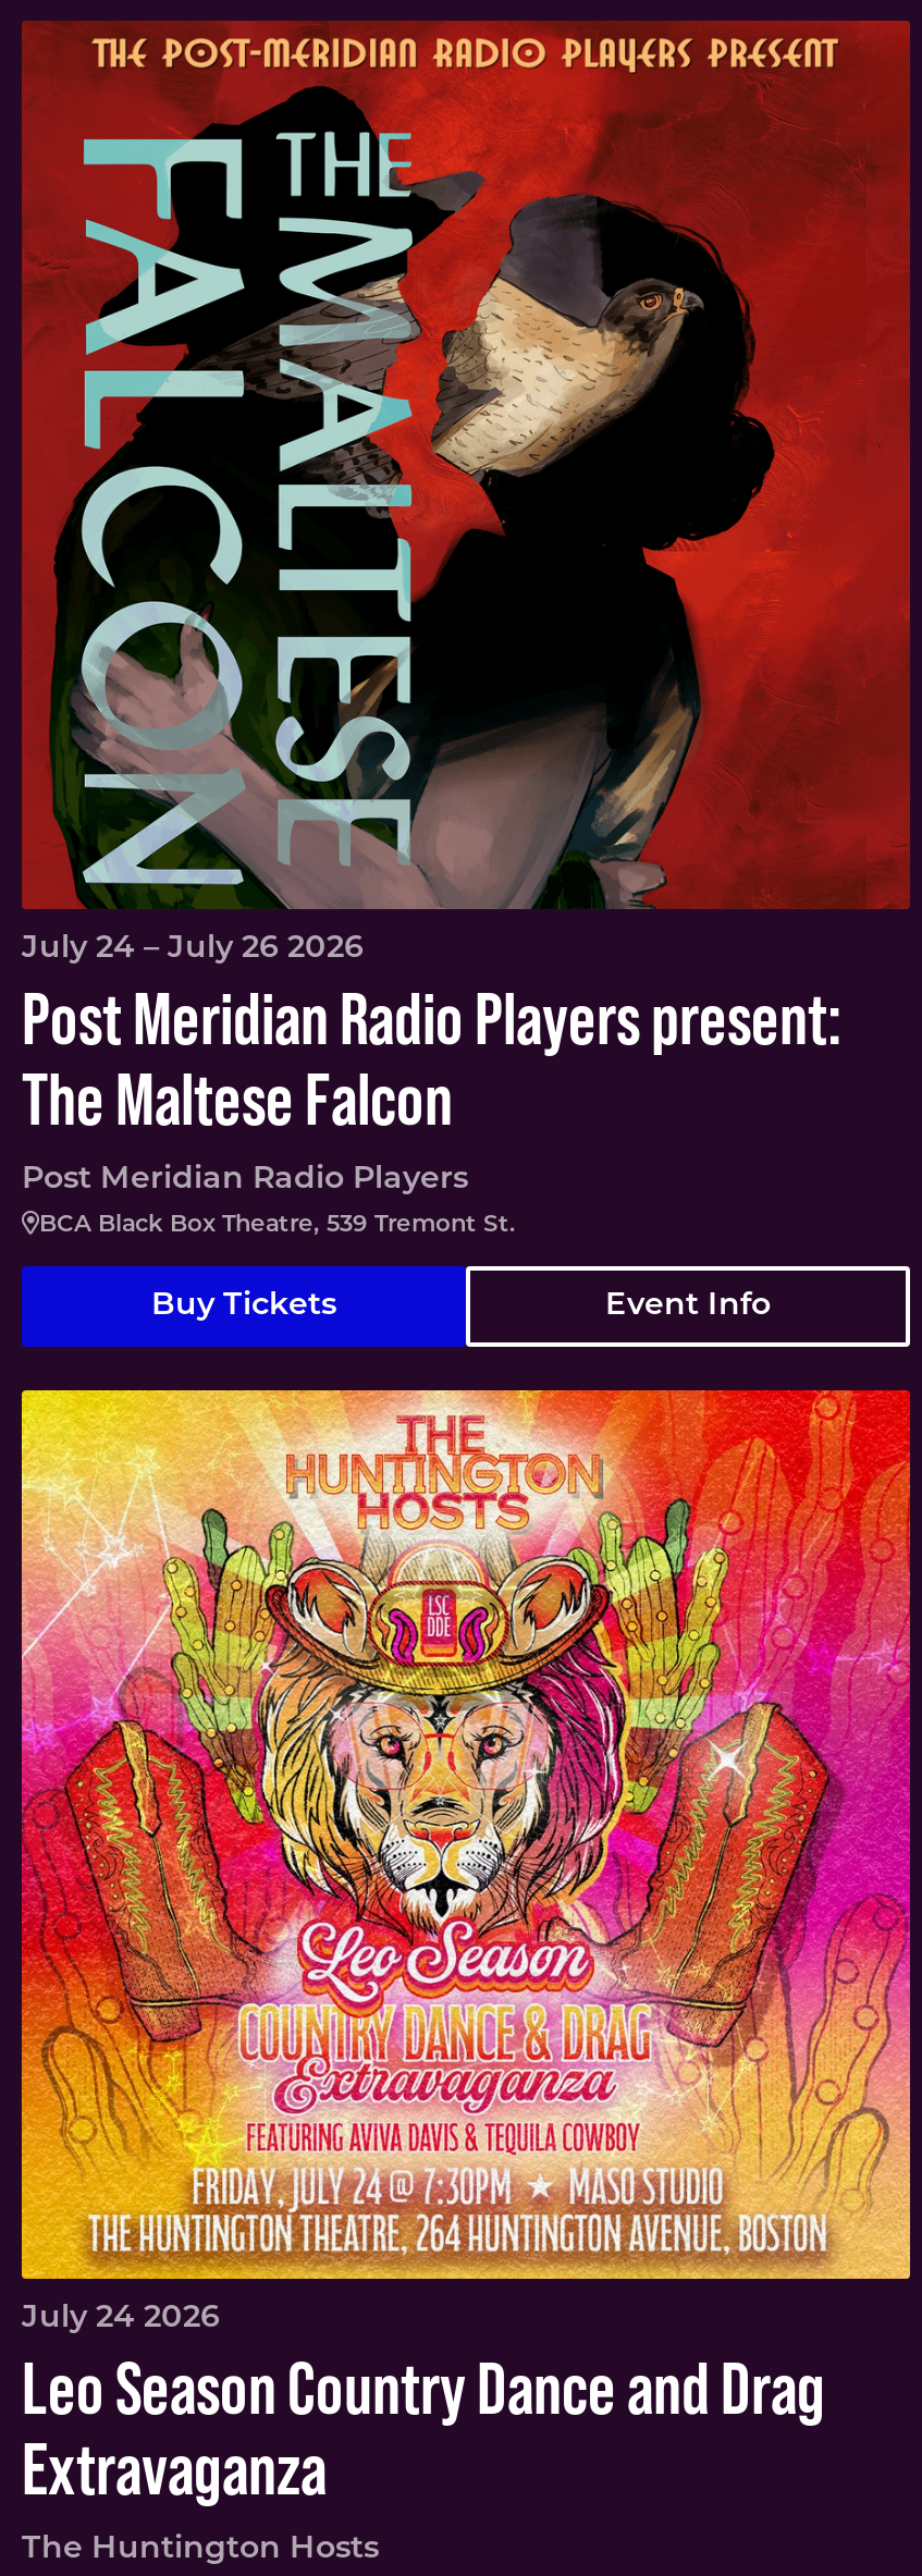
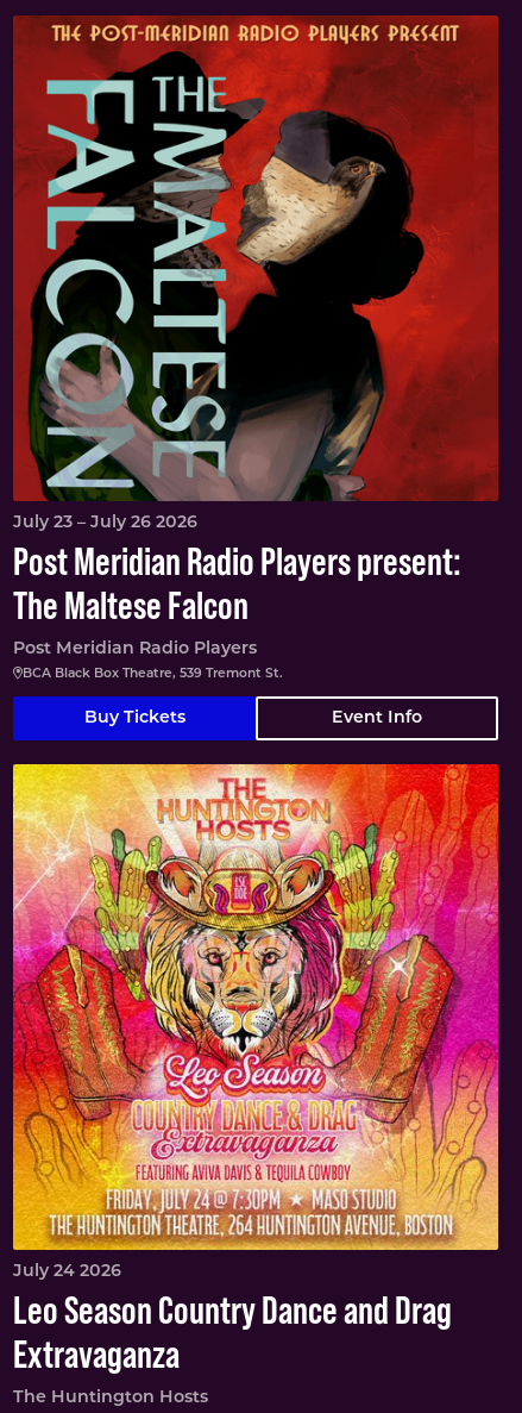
[22,933,364,966] July 24 – July 26 2026 -> [13,514,197,532] July 23 – July 26 2026

